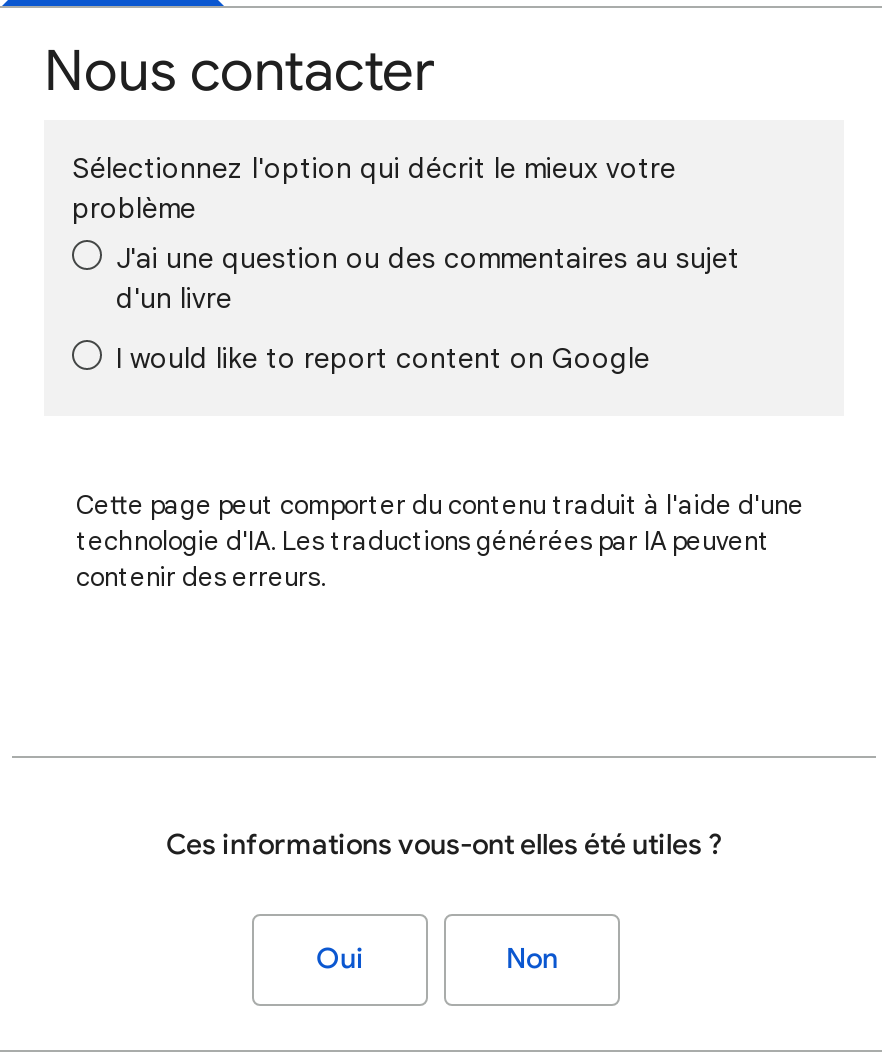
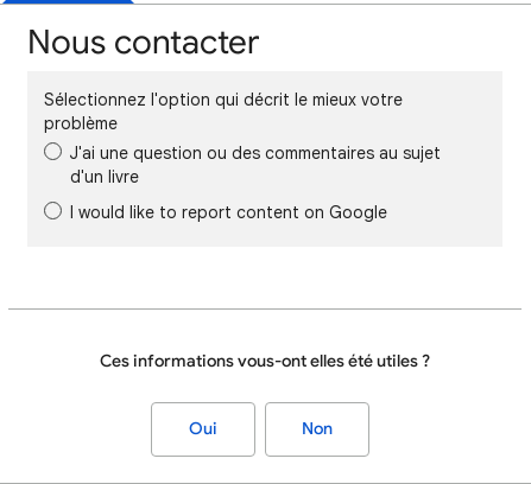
[76,488,804,594] Cette page peut comporter du contenu traduit à l'aide d'une | technologie d'IA. Les traductions générées par IA peuvent | contenir des erreurs. -> none

